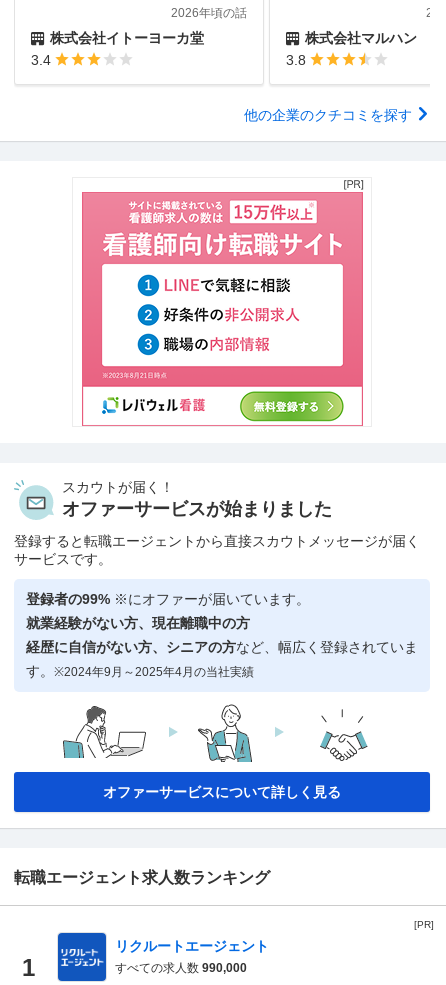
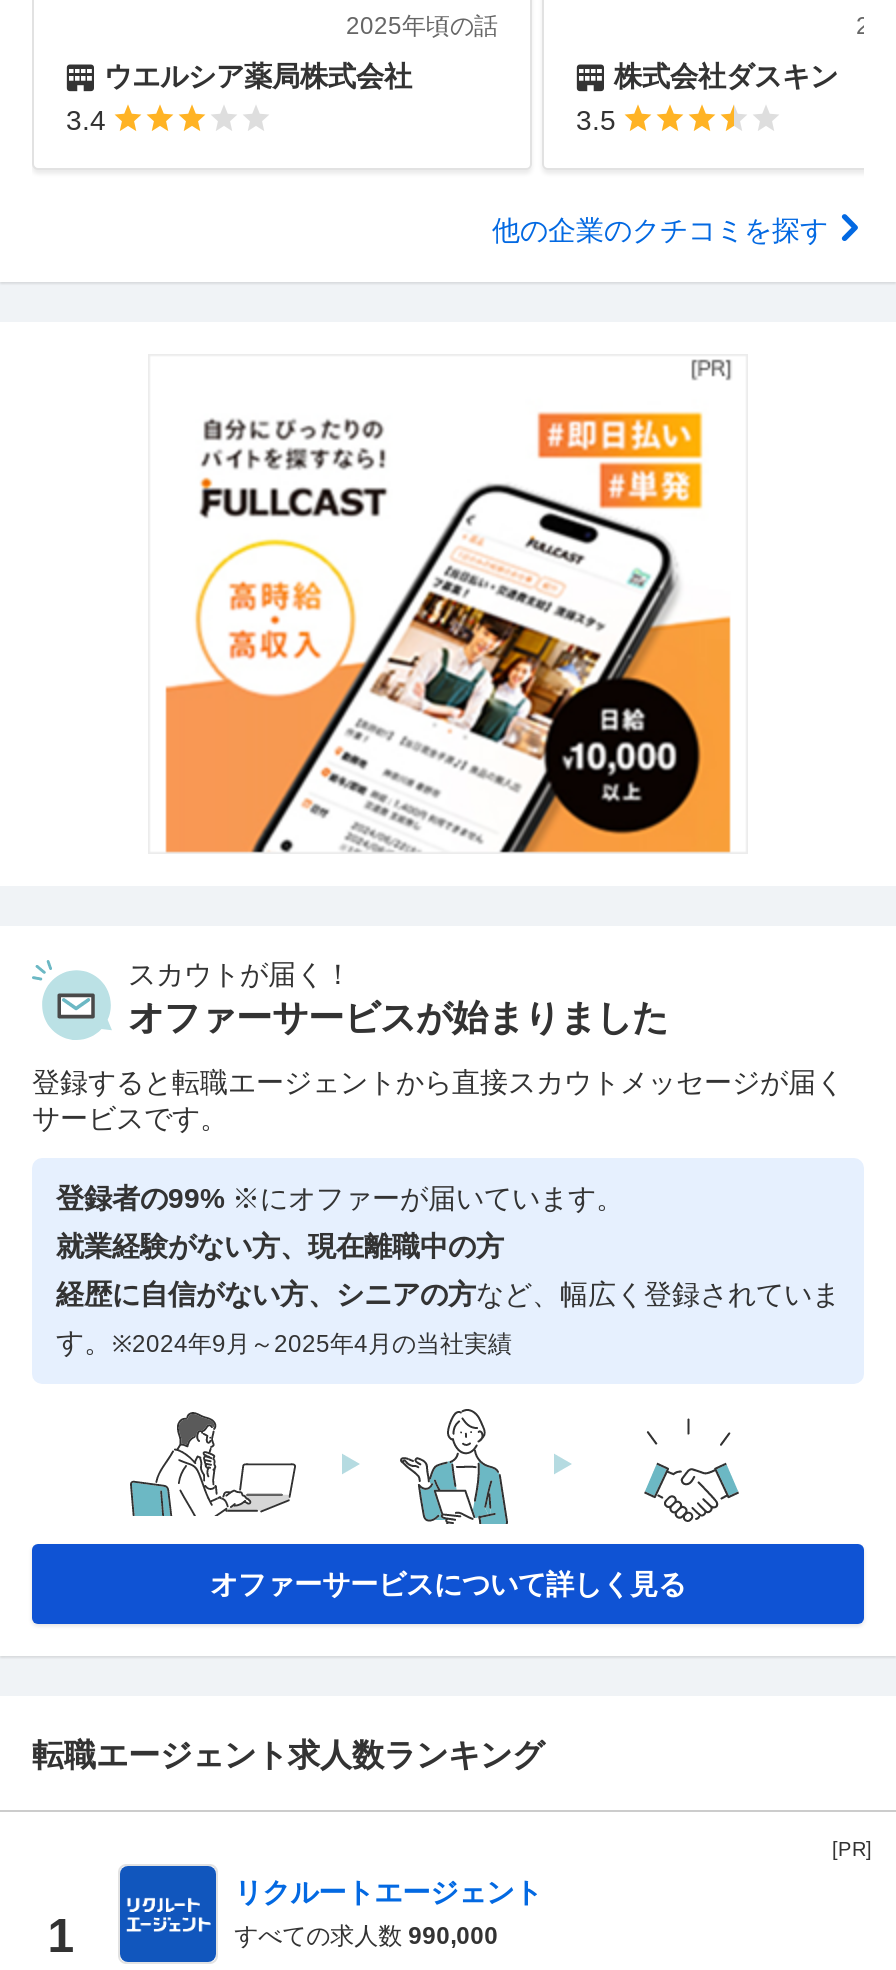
[171,5,247,19] 2026年頃の話 -> [346,11,498,39] 2025年頃の話
[50,29,204,45] 株式会社イトーヨーカ堂 -> [104,59,412,91] ウエルシア薬局株式会社
[305,29,417,45] 株式会社マルハン -> [614,59,838,91] 株式会社ダスキン
[286,52,306,68] 3.8 -> [576,103,616,135] 3.5
[81,191,364,427] [image] -> [166,384,732,854] [image]

